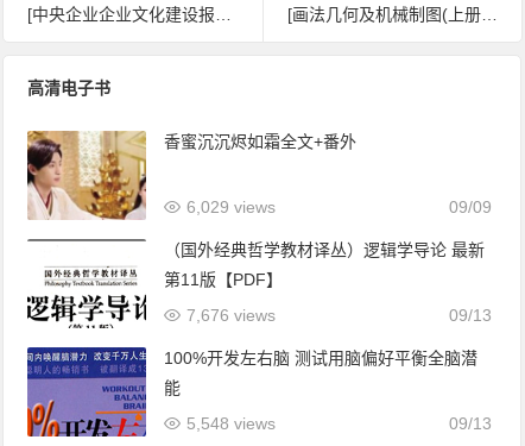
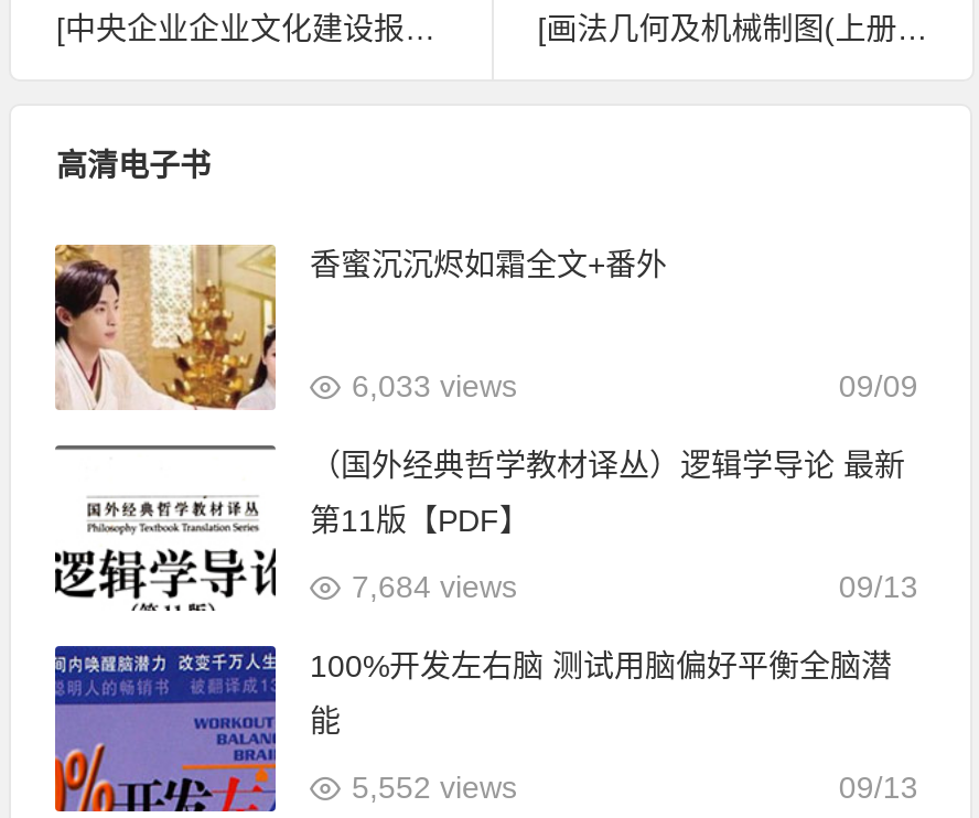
[187,198,276,217] 6,029 views -> [352,367,517,402] 6,033 views
[187,306,276,325] 7,676 views -> [352,568,517,603] 7,684 views
[187,414,276,434] 5,548 views -> [352,768,517,804] 5,552 views

